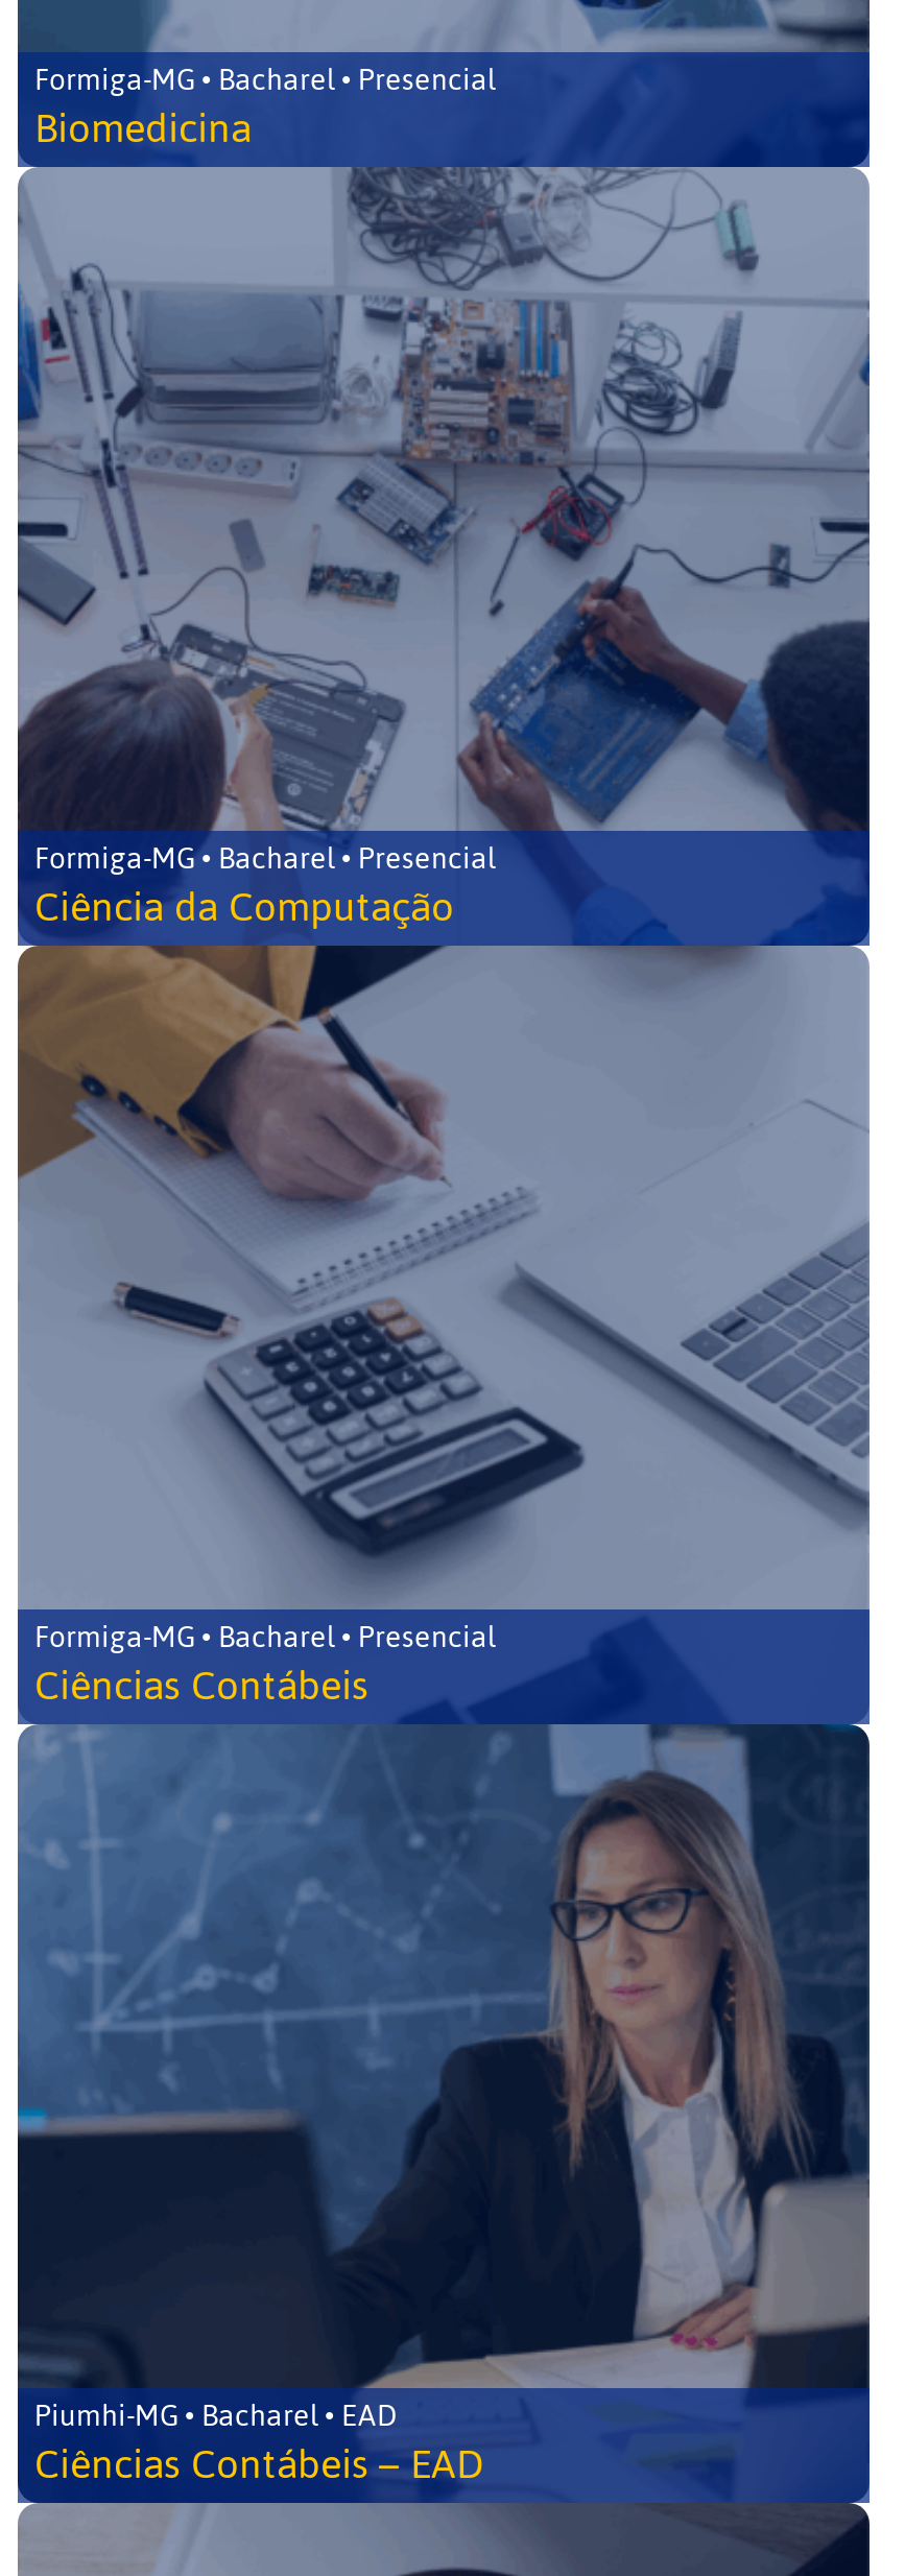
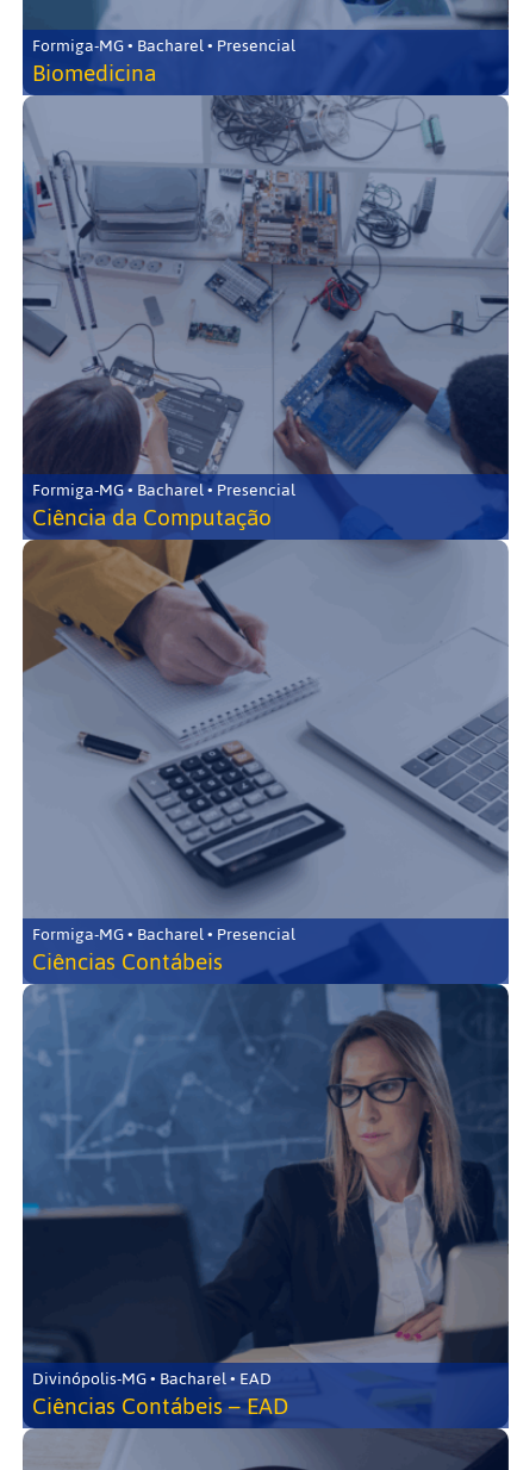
[34,2388,398,2444] Piumhi-MG • Bacharel • EAD -> [32,1363,272,1395] Divinópolis-MG • Bacharel • EAD

